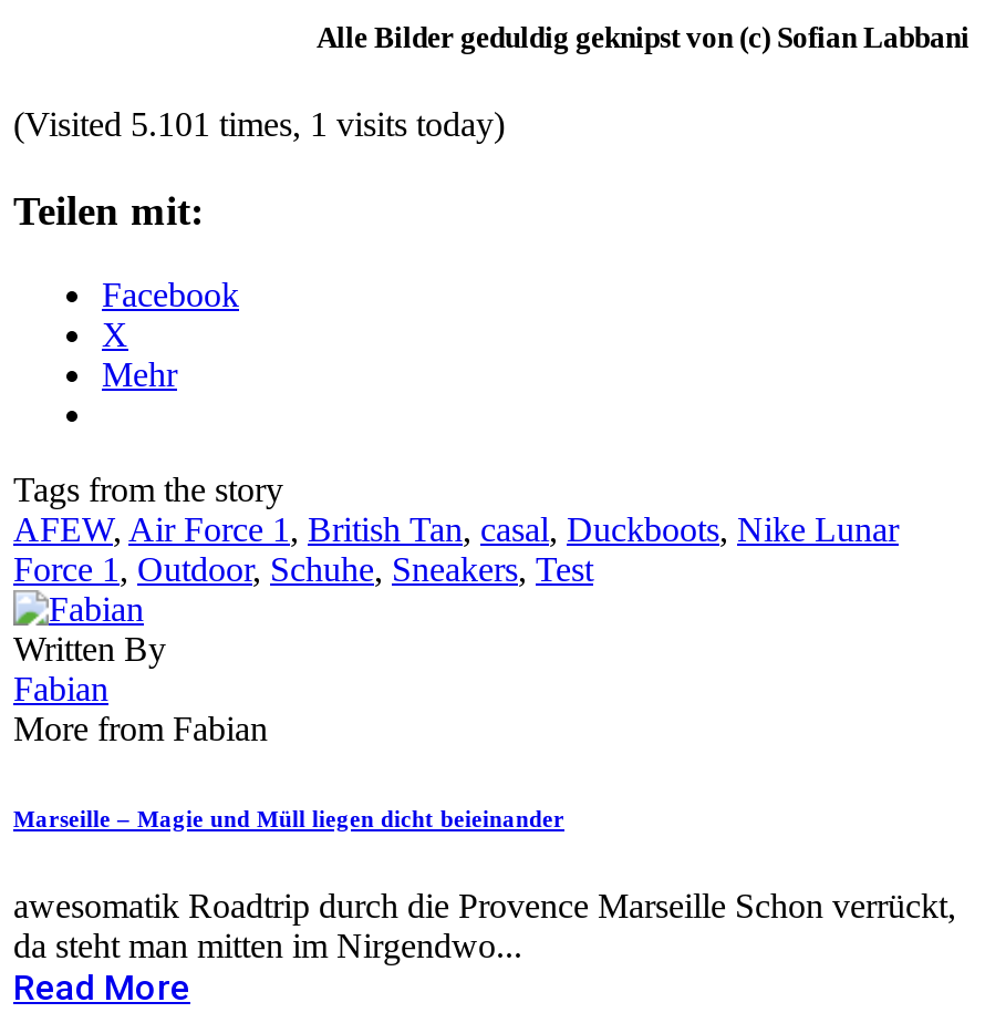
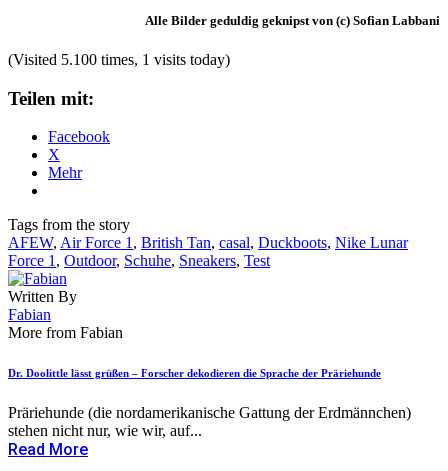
[13,105,505,143] (Visited 5.101 times, 1 visits today) -> [8,51,230,68] (Visited 5.100 times, 1 visits today)
[13,806,564,832] Marseille – Magie und Müll liegen dicht beieinander -> [8,367,381,379] Dr. Doolittle lässt grüßen – Forscher dekodieren die Sprache der Präriehunde
[13,888,956,965] awesomatik Roadtrip durch die Provence Marseille Schon verrückt, | da steht man mitten im Nirgendwo... -> [8,404,411,439] Präriehunde (die nordamerikanische Gattung der Erdmännchen) | stehen nicht nur, wie wir, auf...

